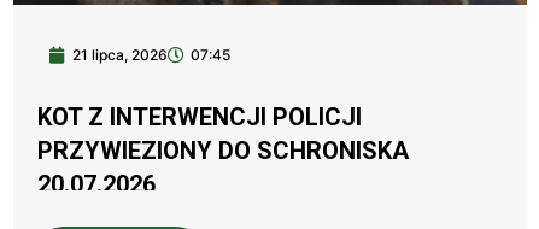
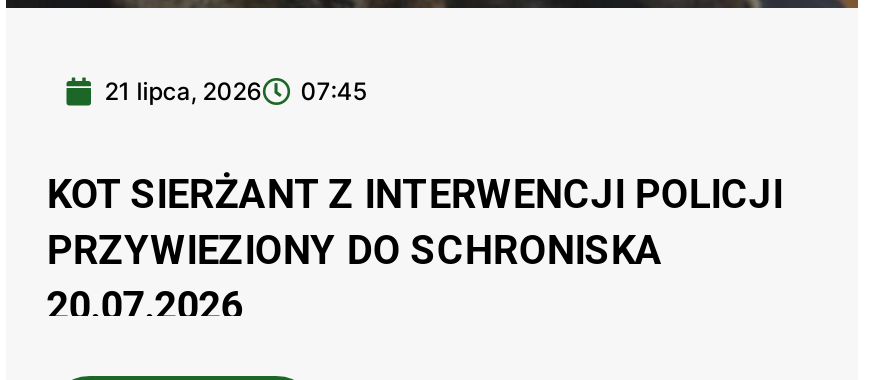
[38,103,362,132] KOT Z INTERWENCJI POLICJI -> [46,171,782,219] KOT SIERŻANT Z INTERWENCJI POLICJI

